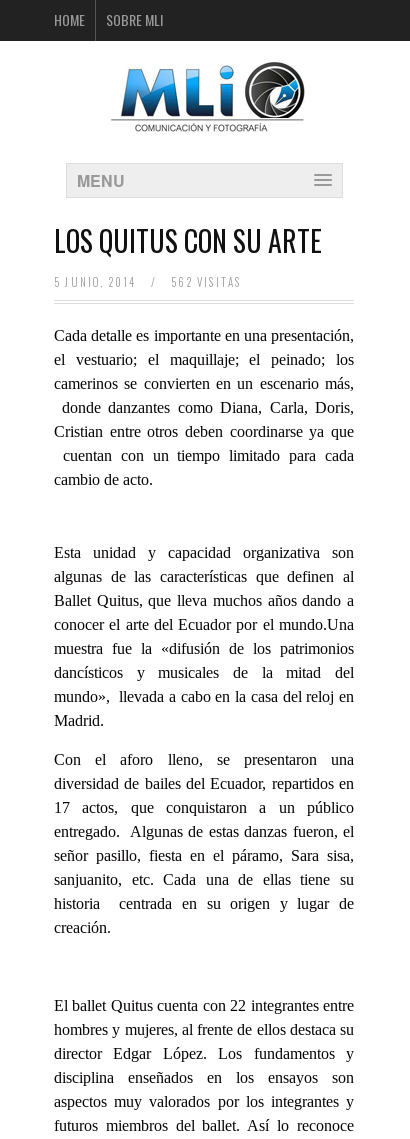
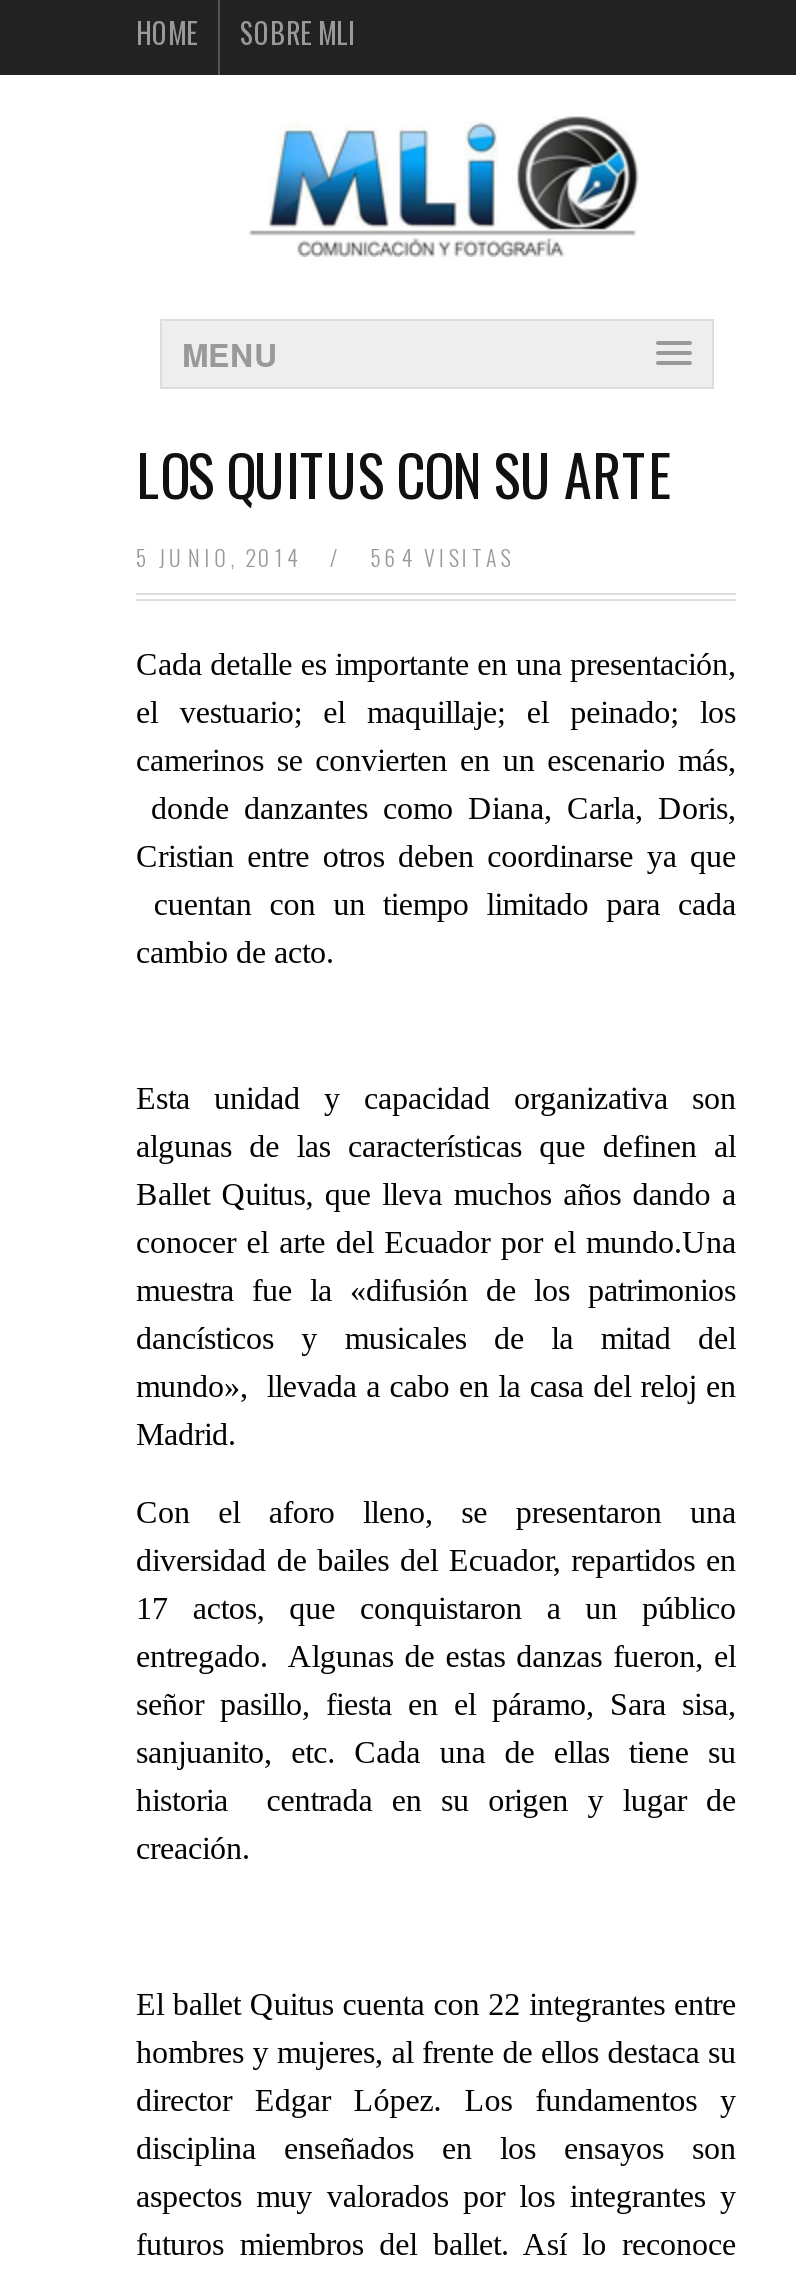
[167,274,241,290] 562 VISITAS -> [362,541,513,573] 564 VISITAS

